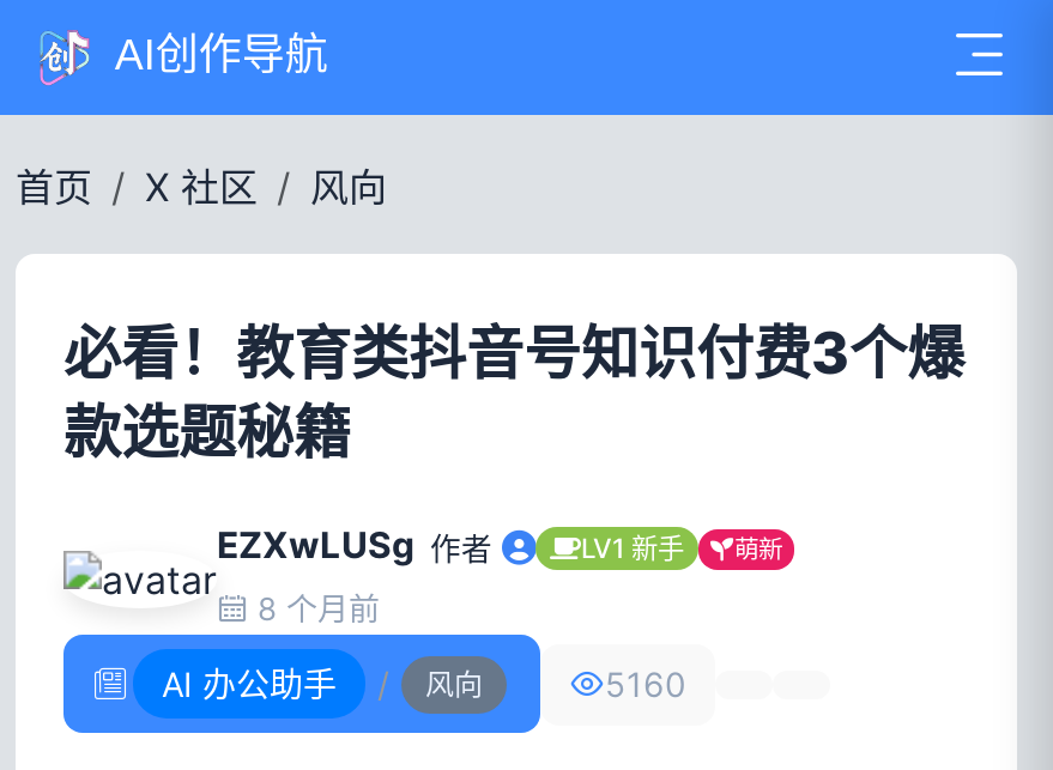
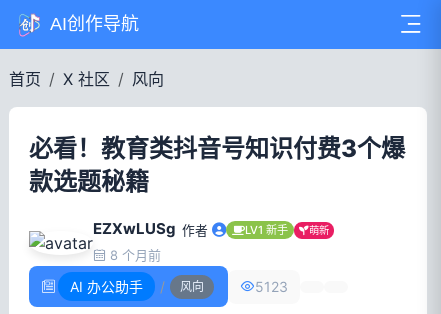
[605,663,686,704] 5160 -> [255,278,288,295] 5123

